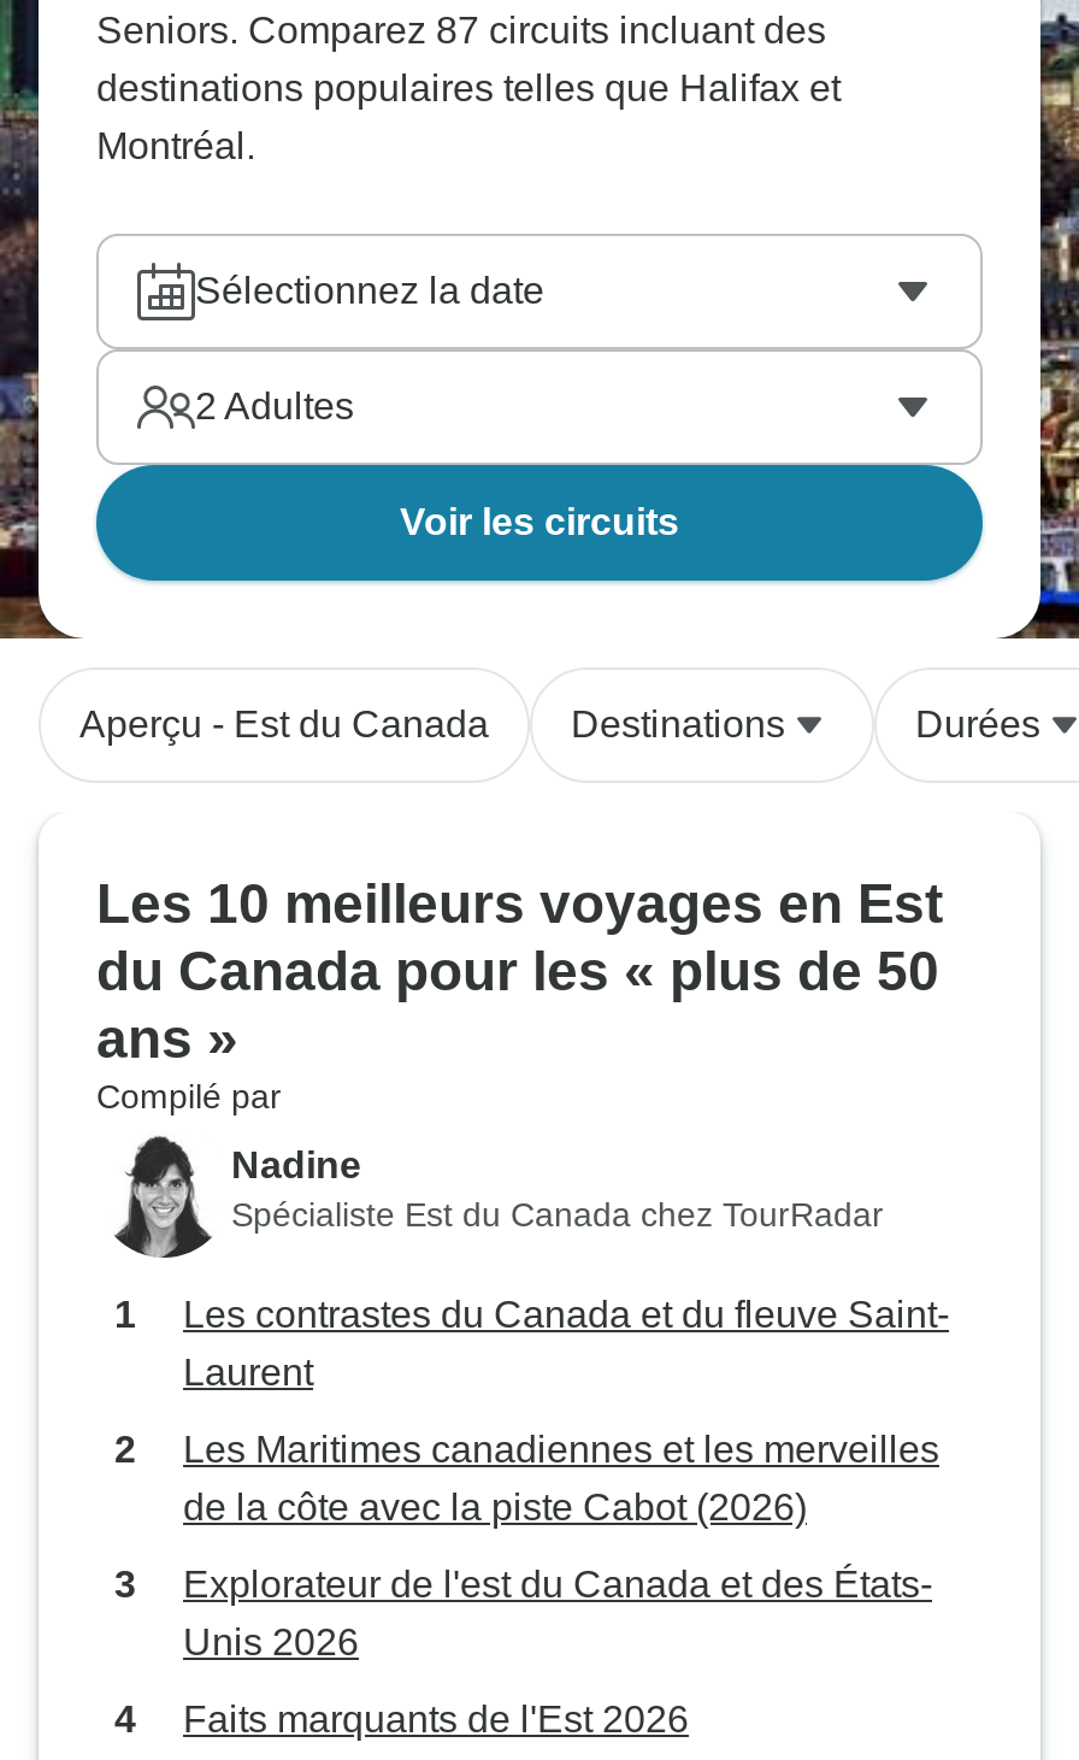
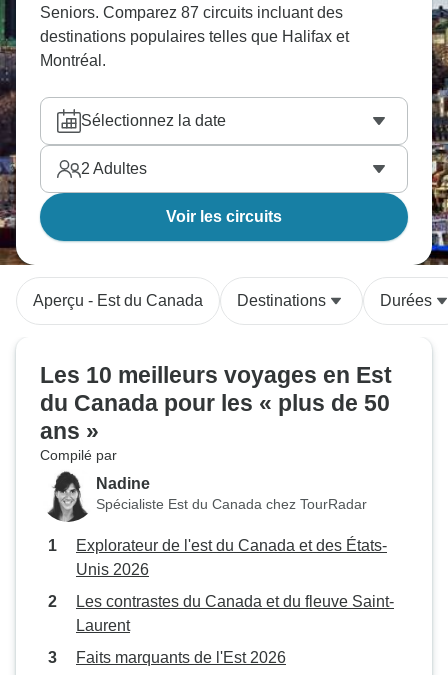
moved [183,1294,949,1393] -> [76,593,394,634]: Les contrastes du Canada et du fleuve Saint- | Laurent
[183,1429,939,1528] Les Maritimes canadiennes et les merveilles | de la côte avec la piste Cabot (2026) -> none
moved [183,1564,932,1662] -> [76,537,387,578]: Explorateur de l'est du Canada et des États- | Unis 2026

